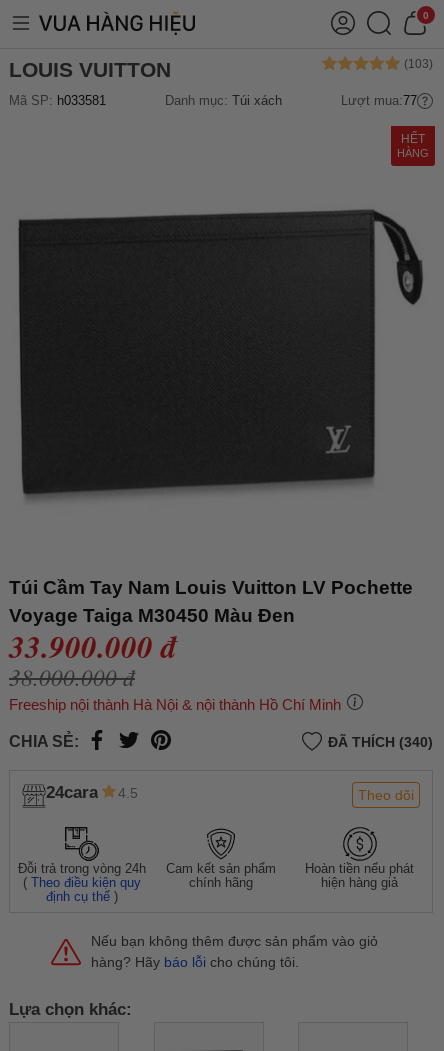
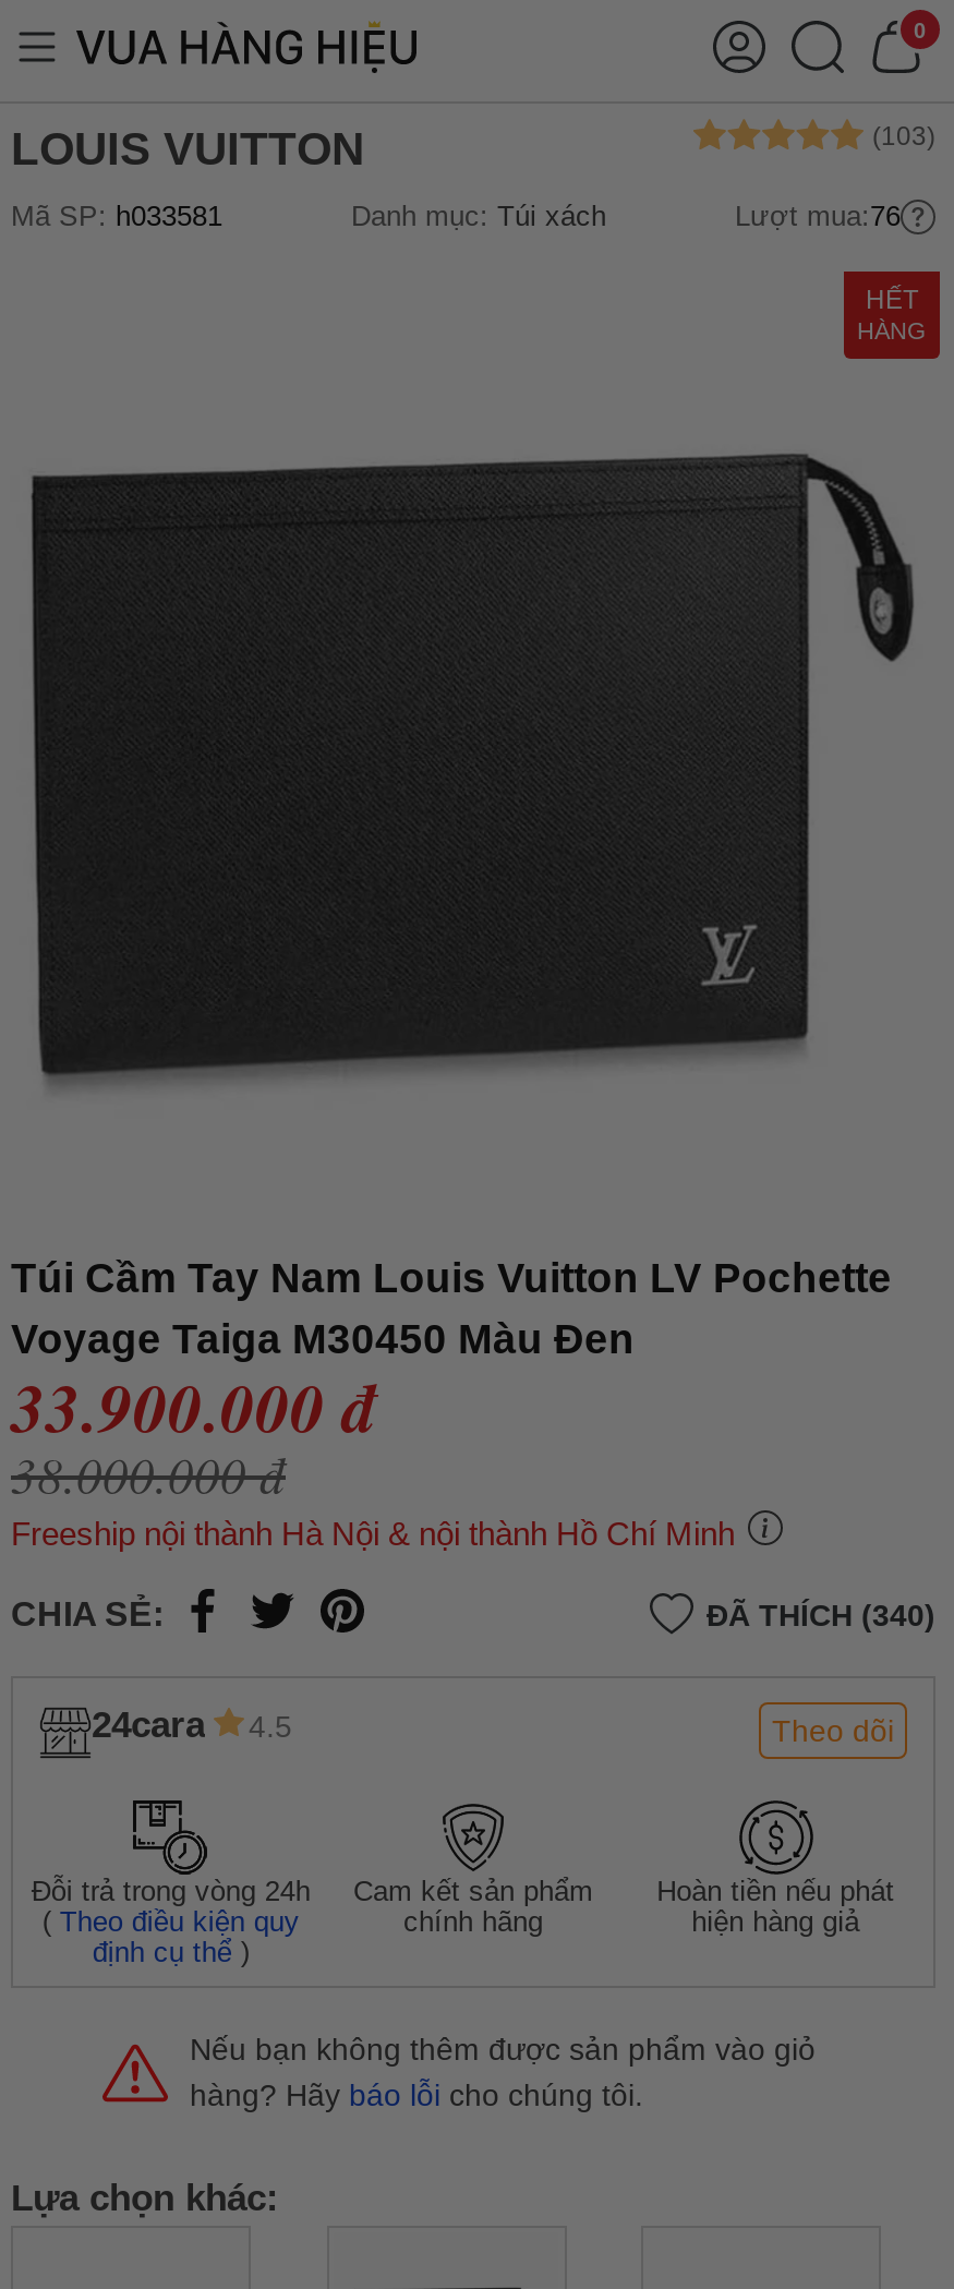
[341,93,417,108] Lượt mua:77 -> [735,200,901,232] Lượt mua:76

